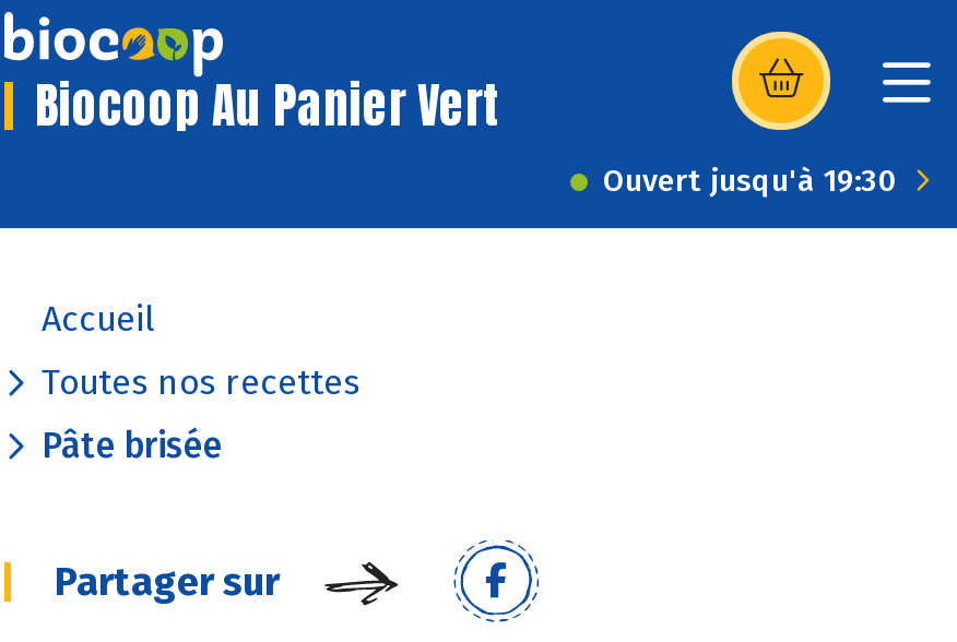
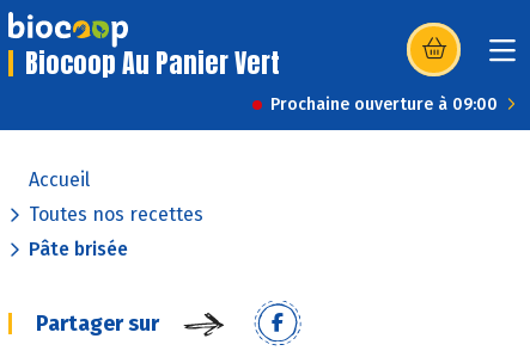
[603,163,898,200] Ouvert jusqu'à 19:30 -> [270,94,498,115] Prochaine ouverture à 09:00

